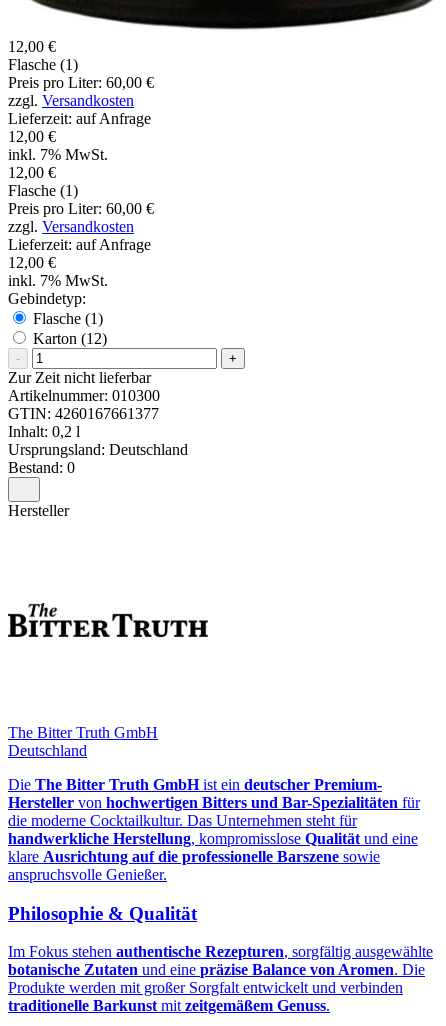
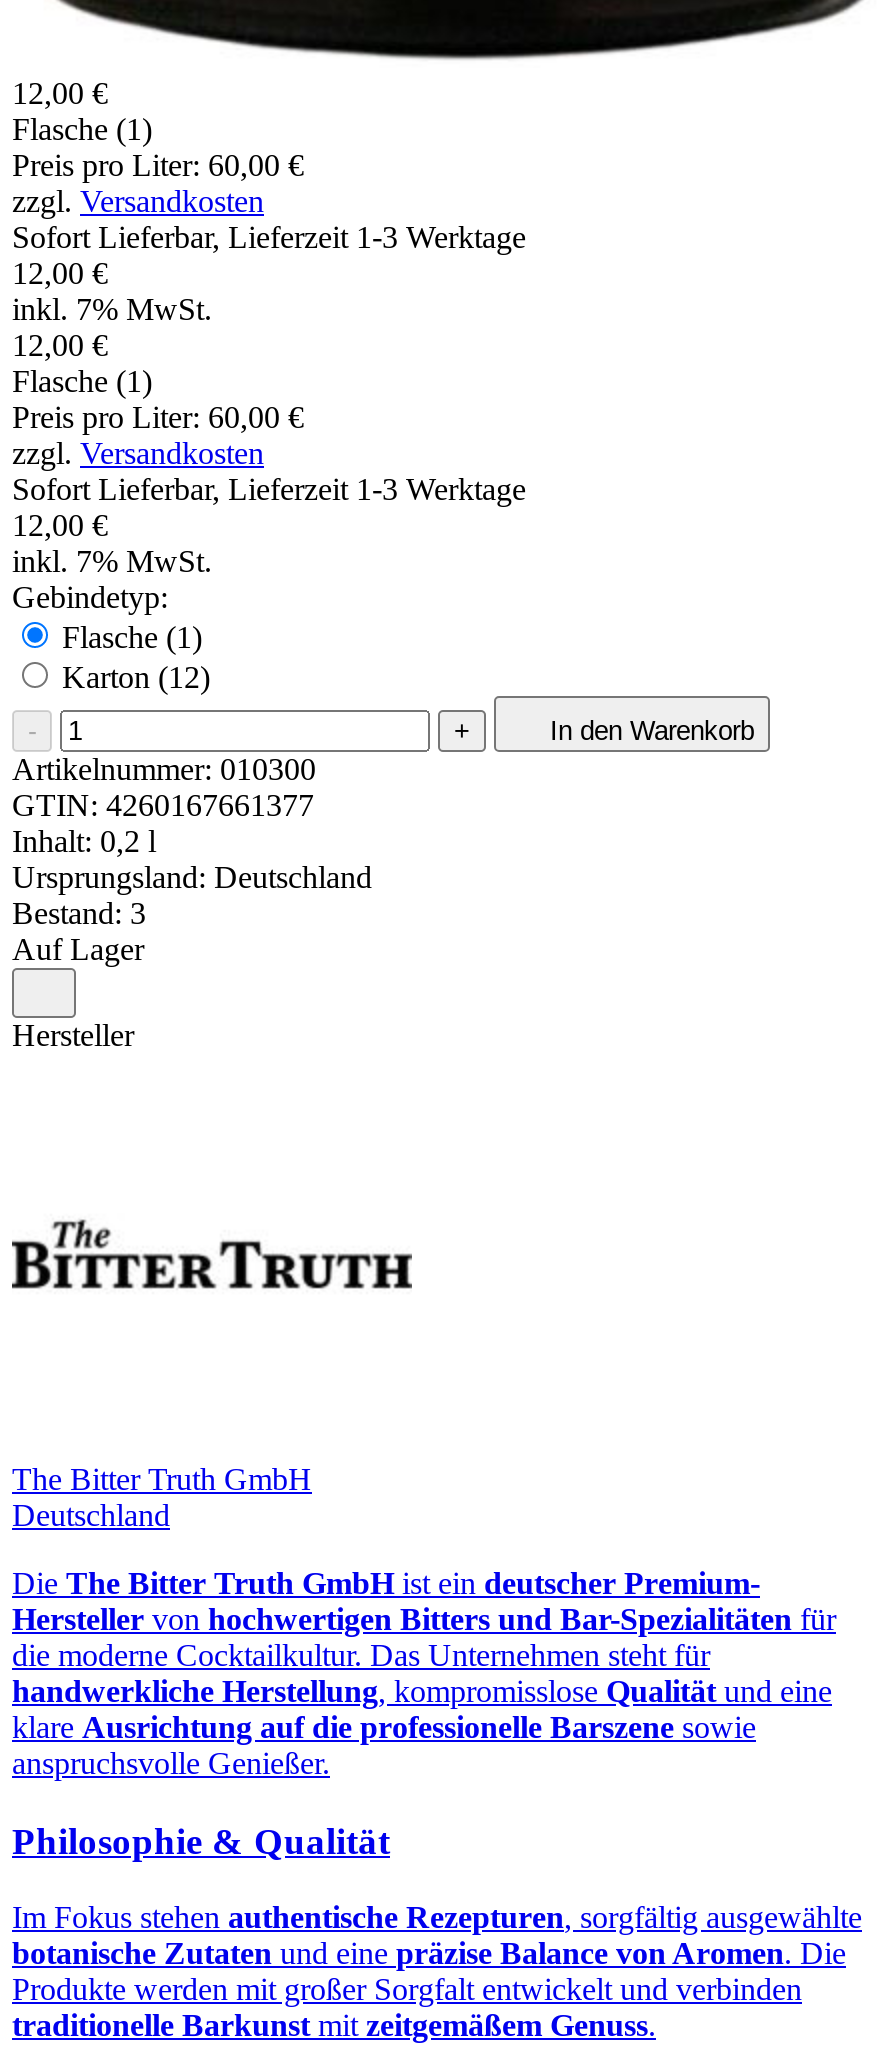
[8,110,151,127] Lieferzeit: auf Anfrage -> [12,220,526,254] Sofort Lieferbar, Lieferzeit 1-3 Werktage
[8,236,151,253] Lieferzeit: auf Anfrage -> [12,472,526,506] Sofort Lieferbar, Lieferzeit 1-3 Werktage
[8,369,151,386] Zur Zeit nicht lieferbar -> [550,716,754,746] In den Warenkorb
[8,459,75,476] Bestand: 0 -> [12,896,146,966] Bestand: 3 | Auf Lager

